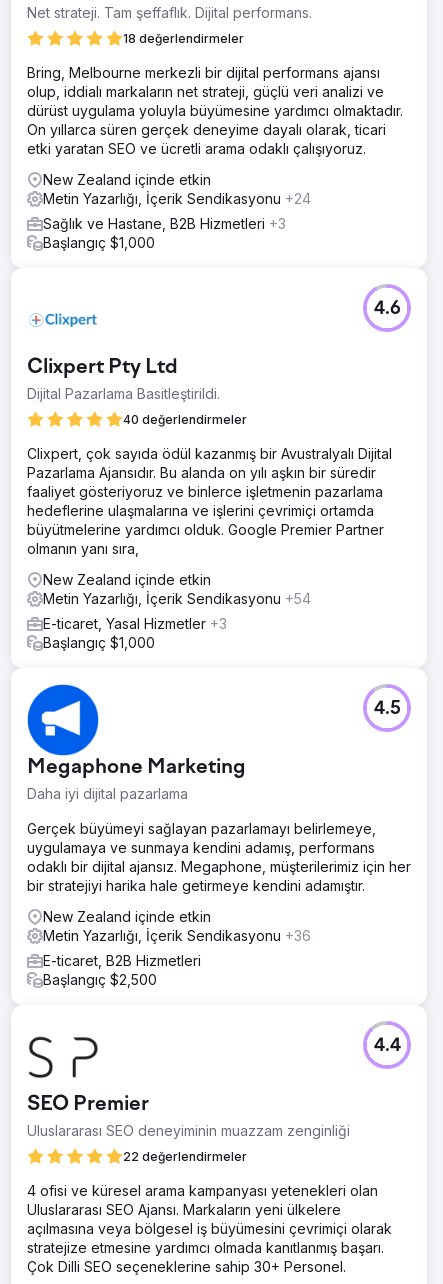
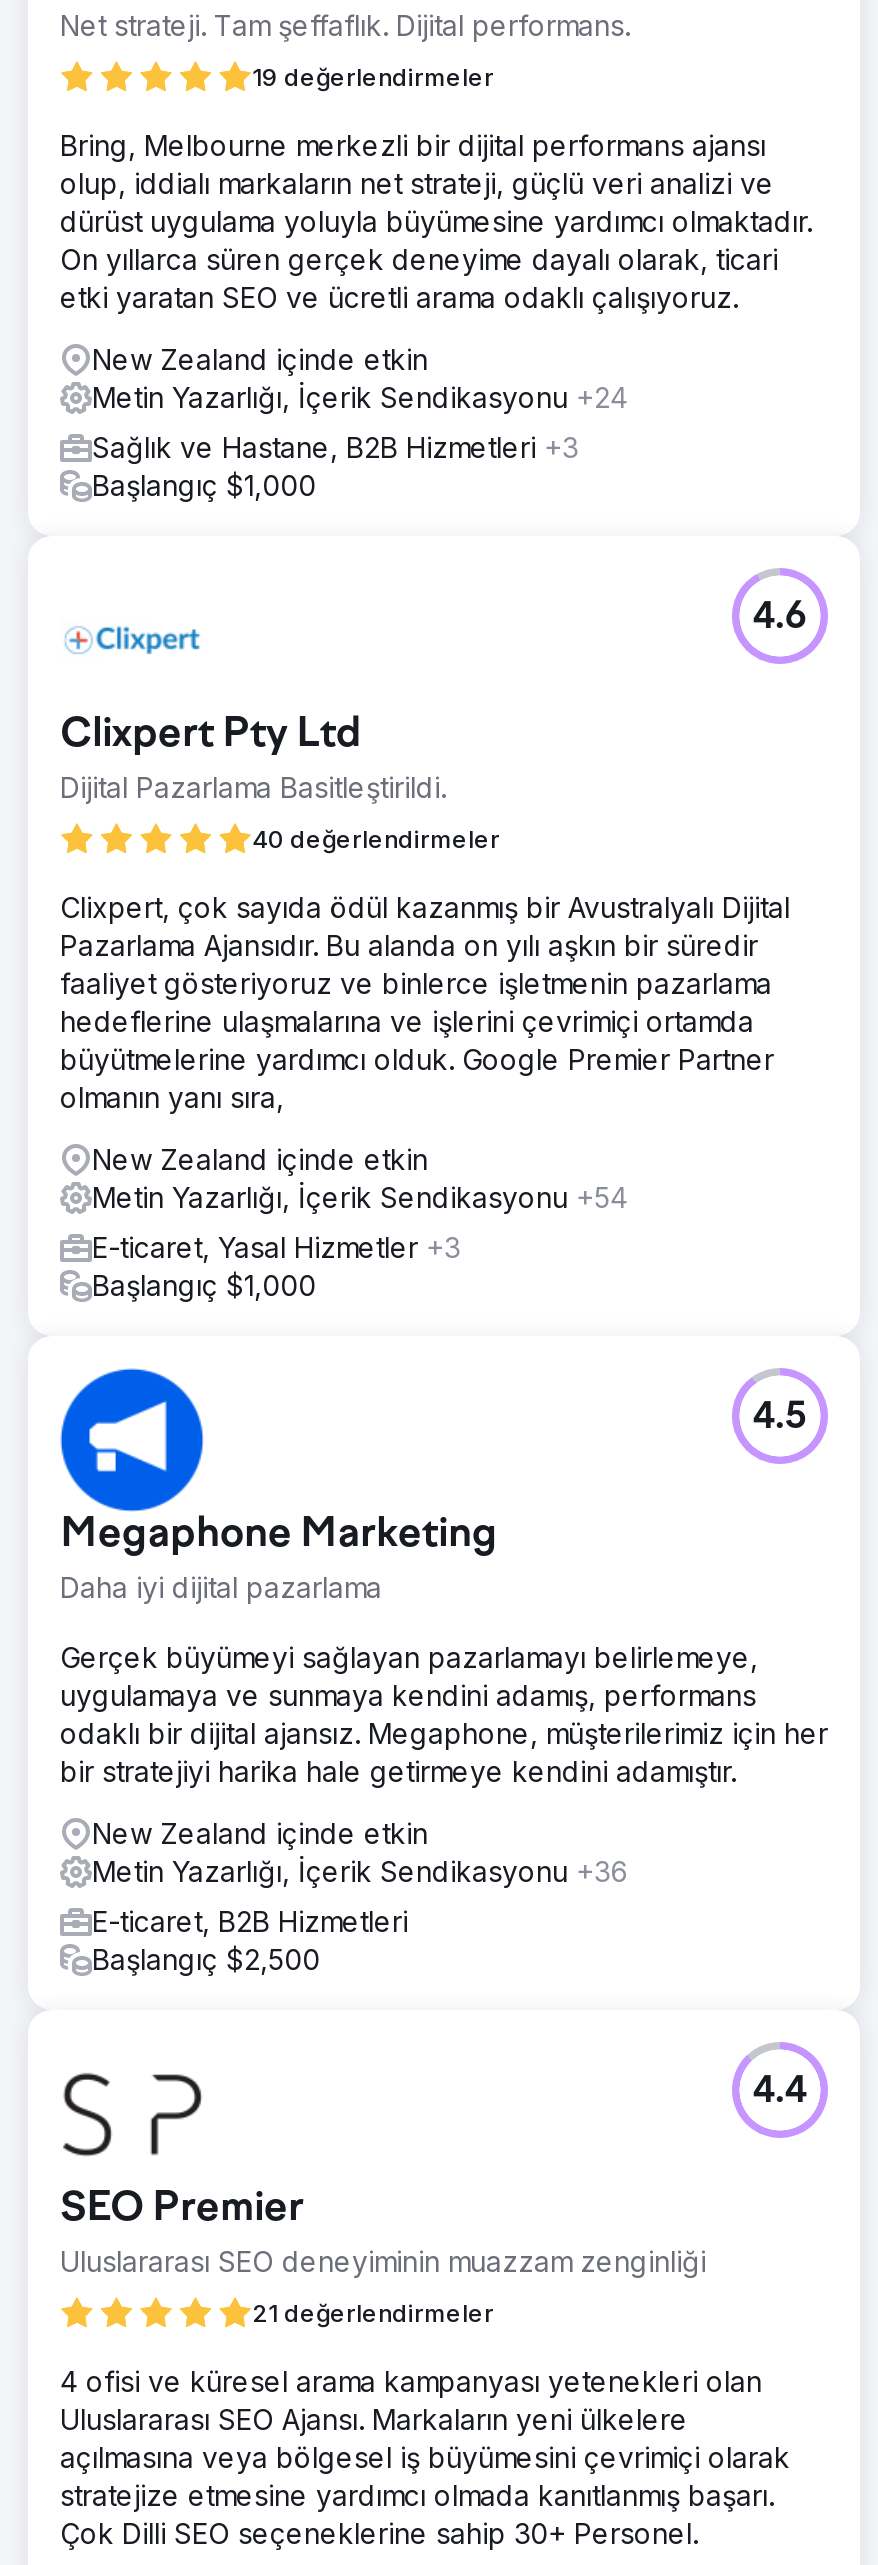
[123,31,244,46] 18 değerlendirmeler -> [252,61,494,91] 19 değerlendirmeler
[123,1149,247,1164] 22 değerlendirmeler -> [252,2297,494,2327] 21 değerlendirmeler

